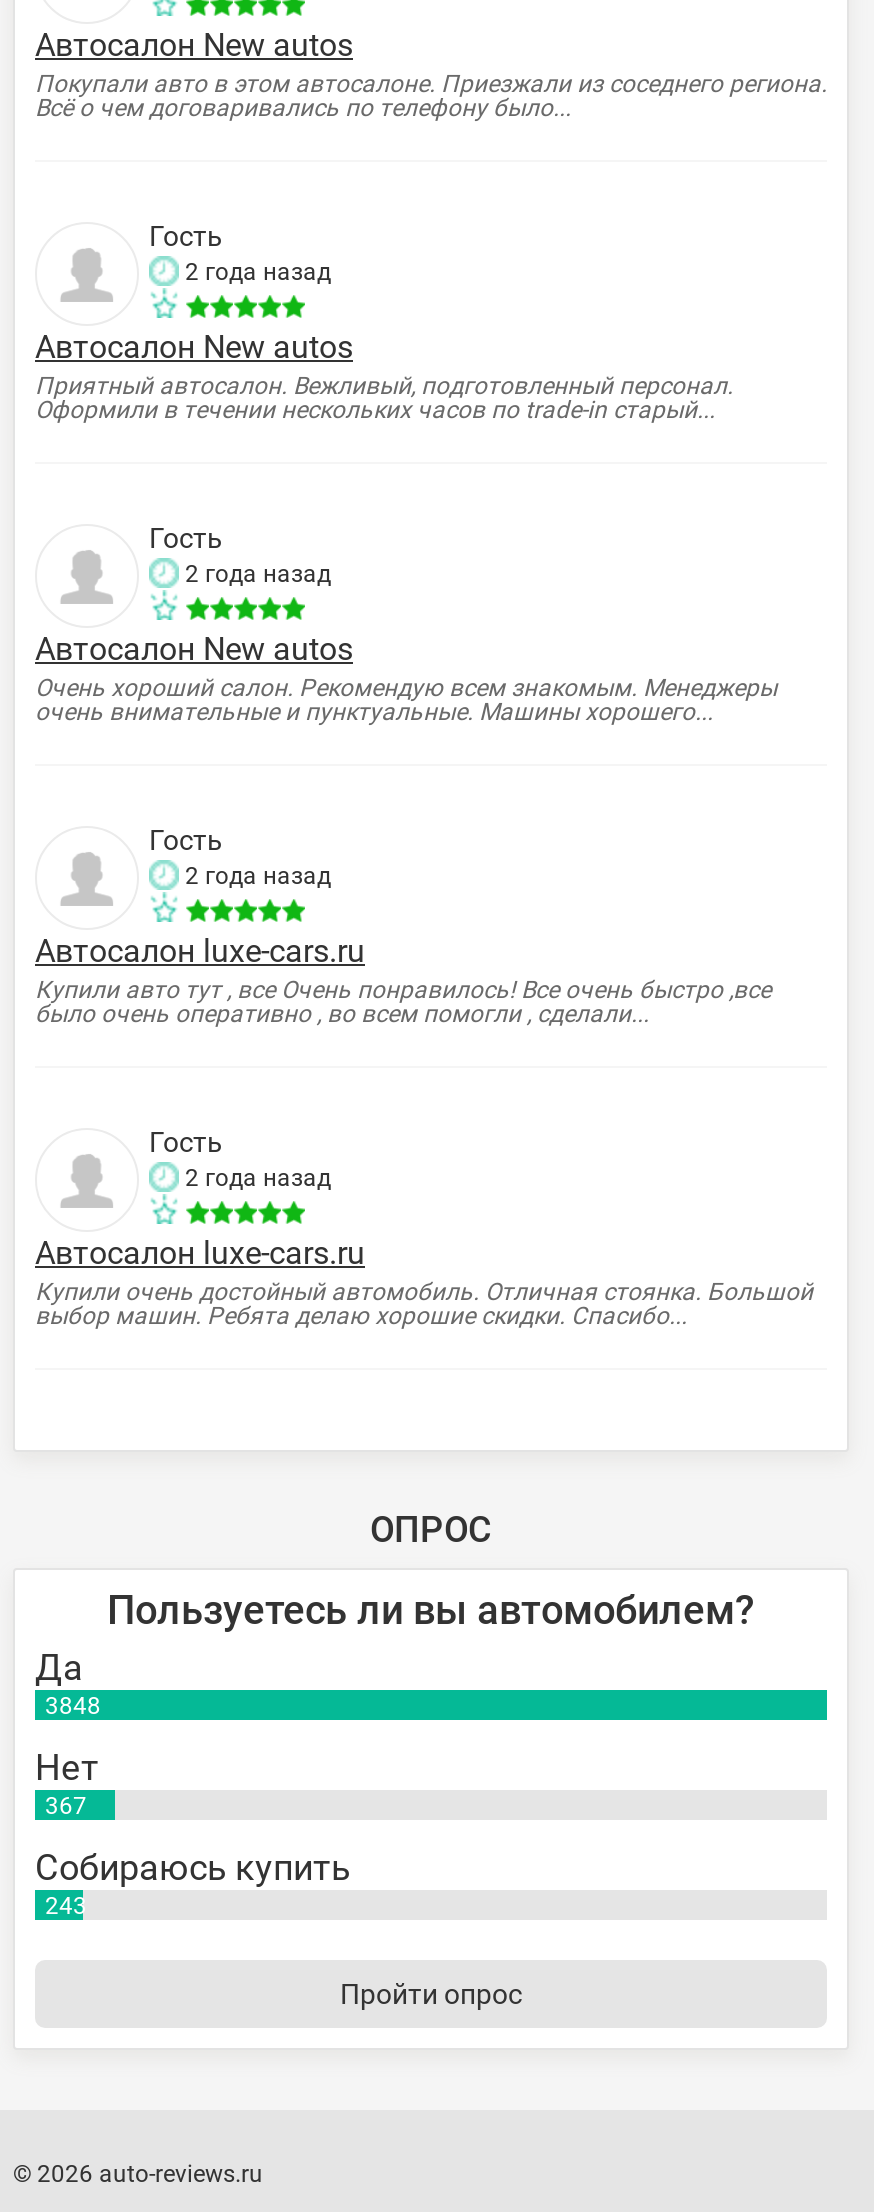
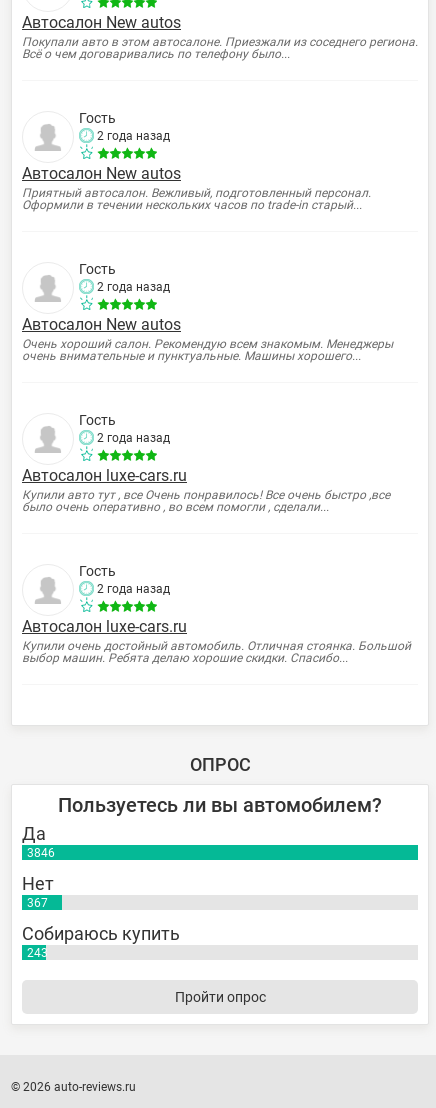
[45,1692,101,1720] 3848 -> [27,846,55,860] 3846

